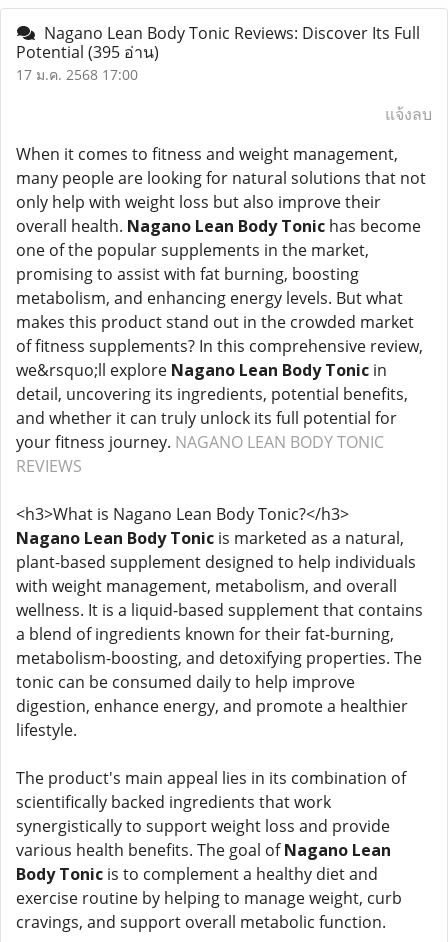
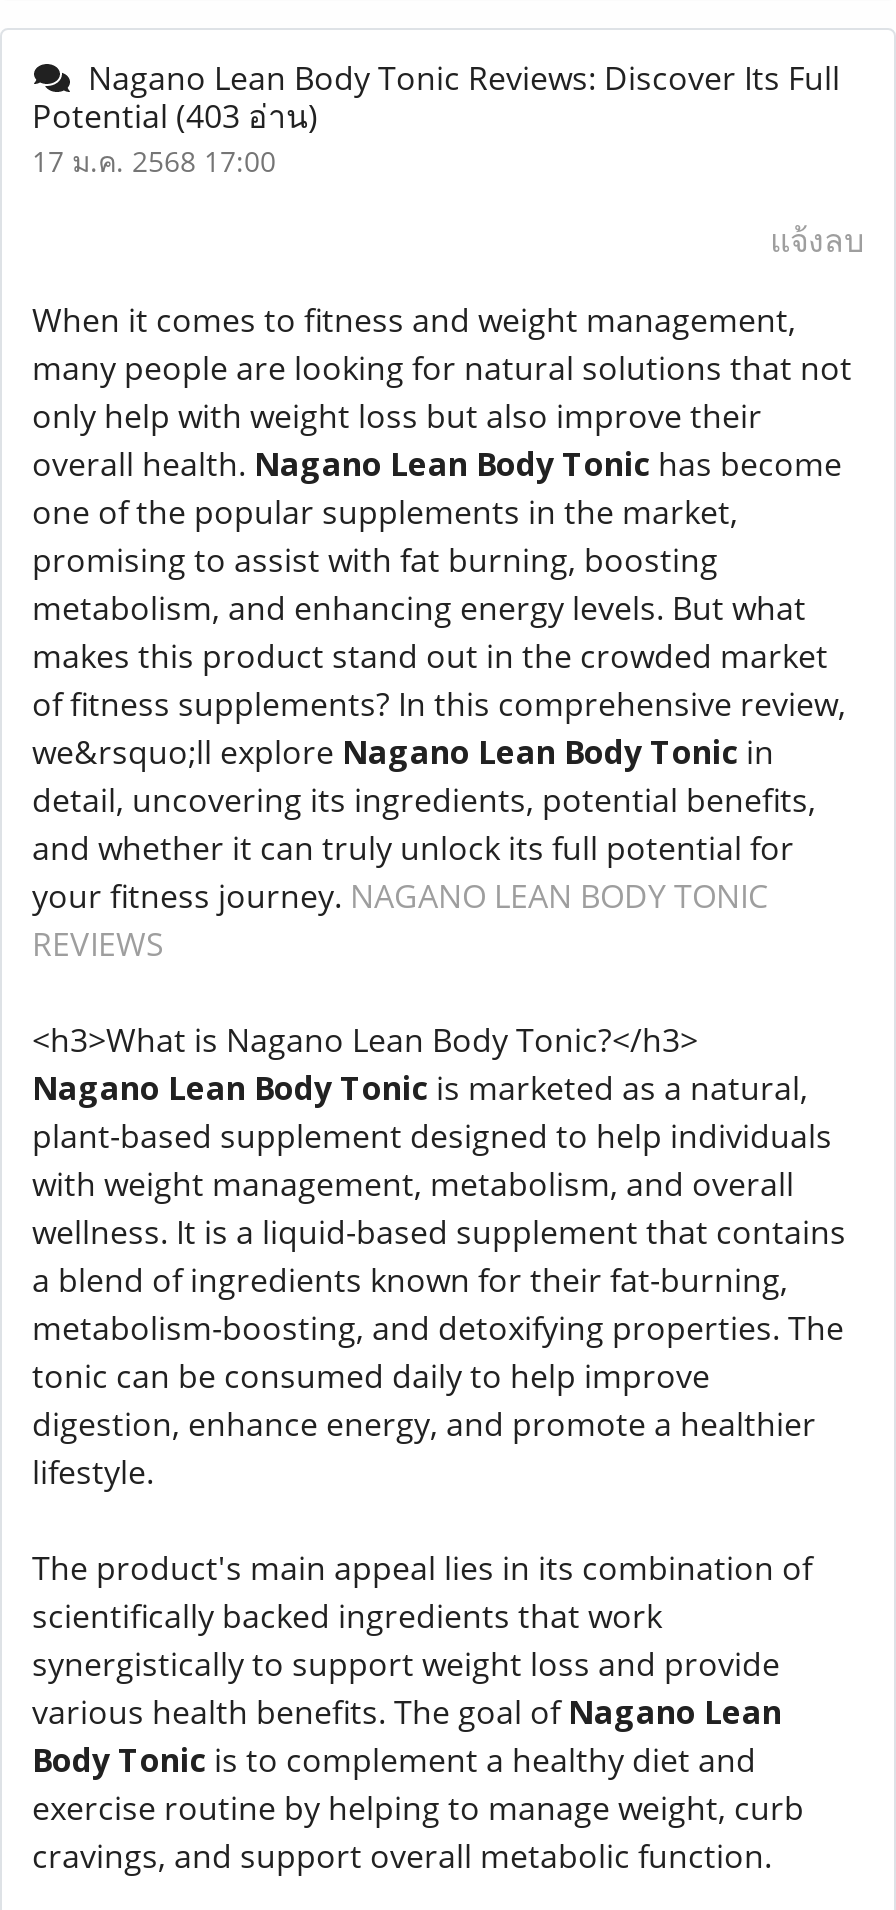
[16,41,159,63] Potential (395 อ่าน) -> [32,94,318,138] Potential (403 อ่าน)

